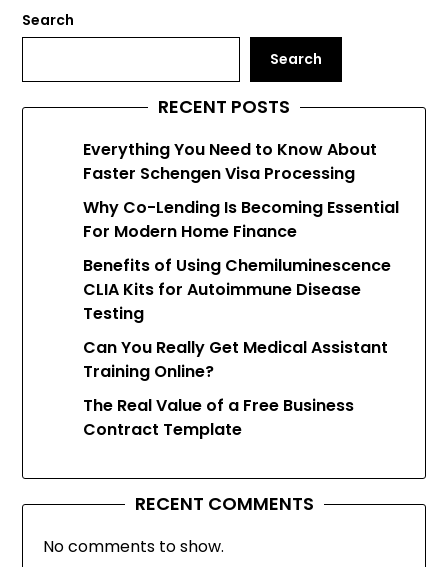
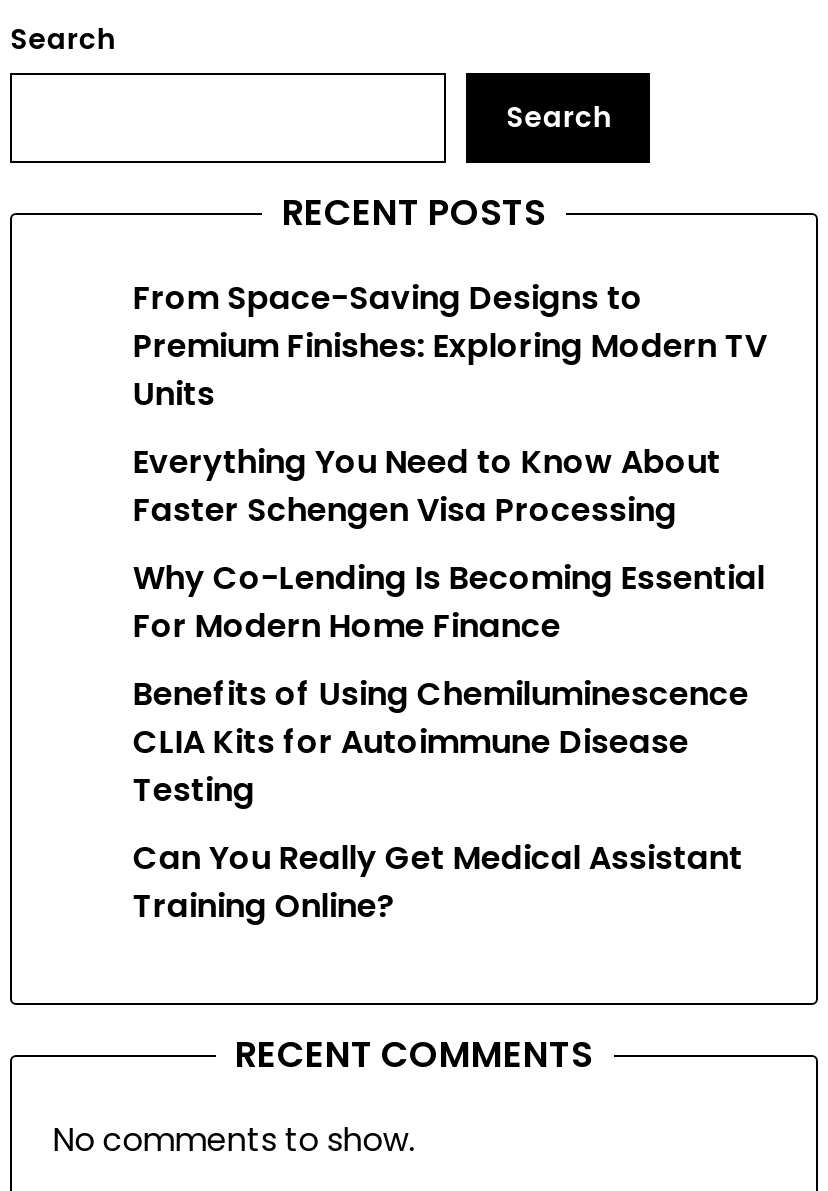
none -> [133,274,767,416] From Space-Saving Designs to | Premium Finishes: Exploring Modern TV | Units
moved [83,138,399,383] -> [133,438,765,928]: Everything You Need to Know About | Faster Schengen Visa Processing | Why Co-Lending Is Becoming Essential | ... | Can You Really Get Medical Assistant | Training Online?
[83,394,354,441] The Real Value of a Free Business | Contract Template -> none

